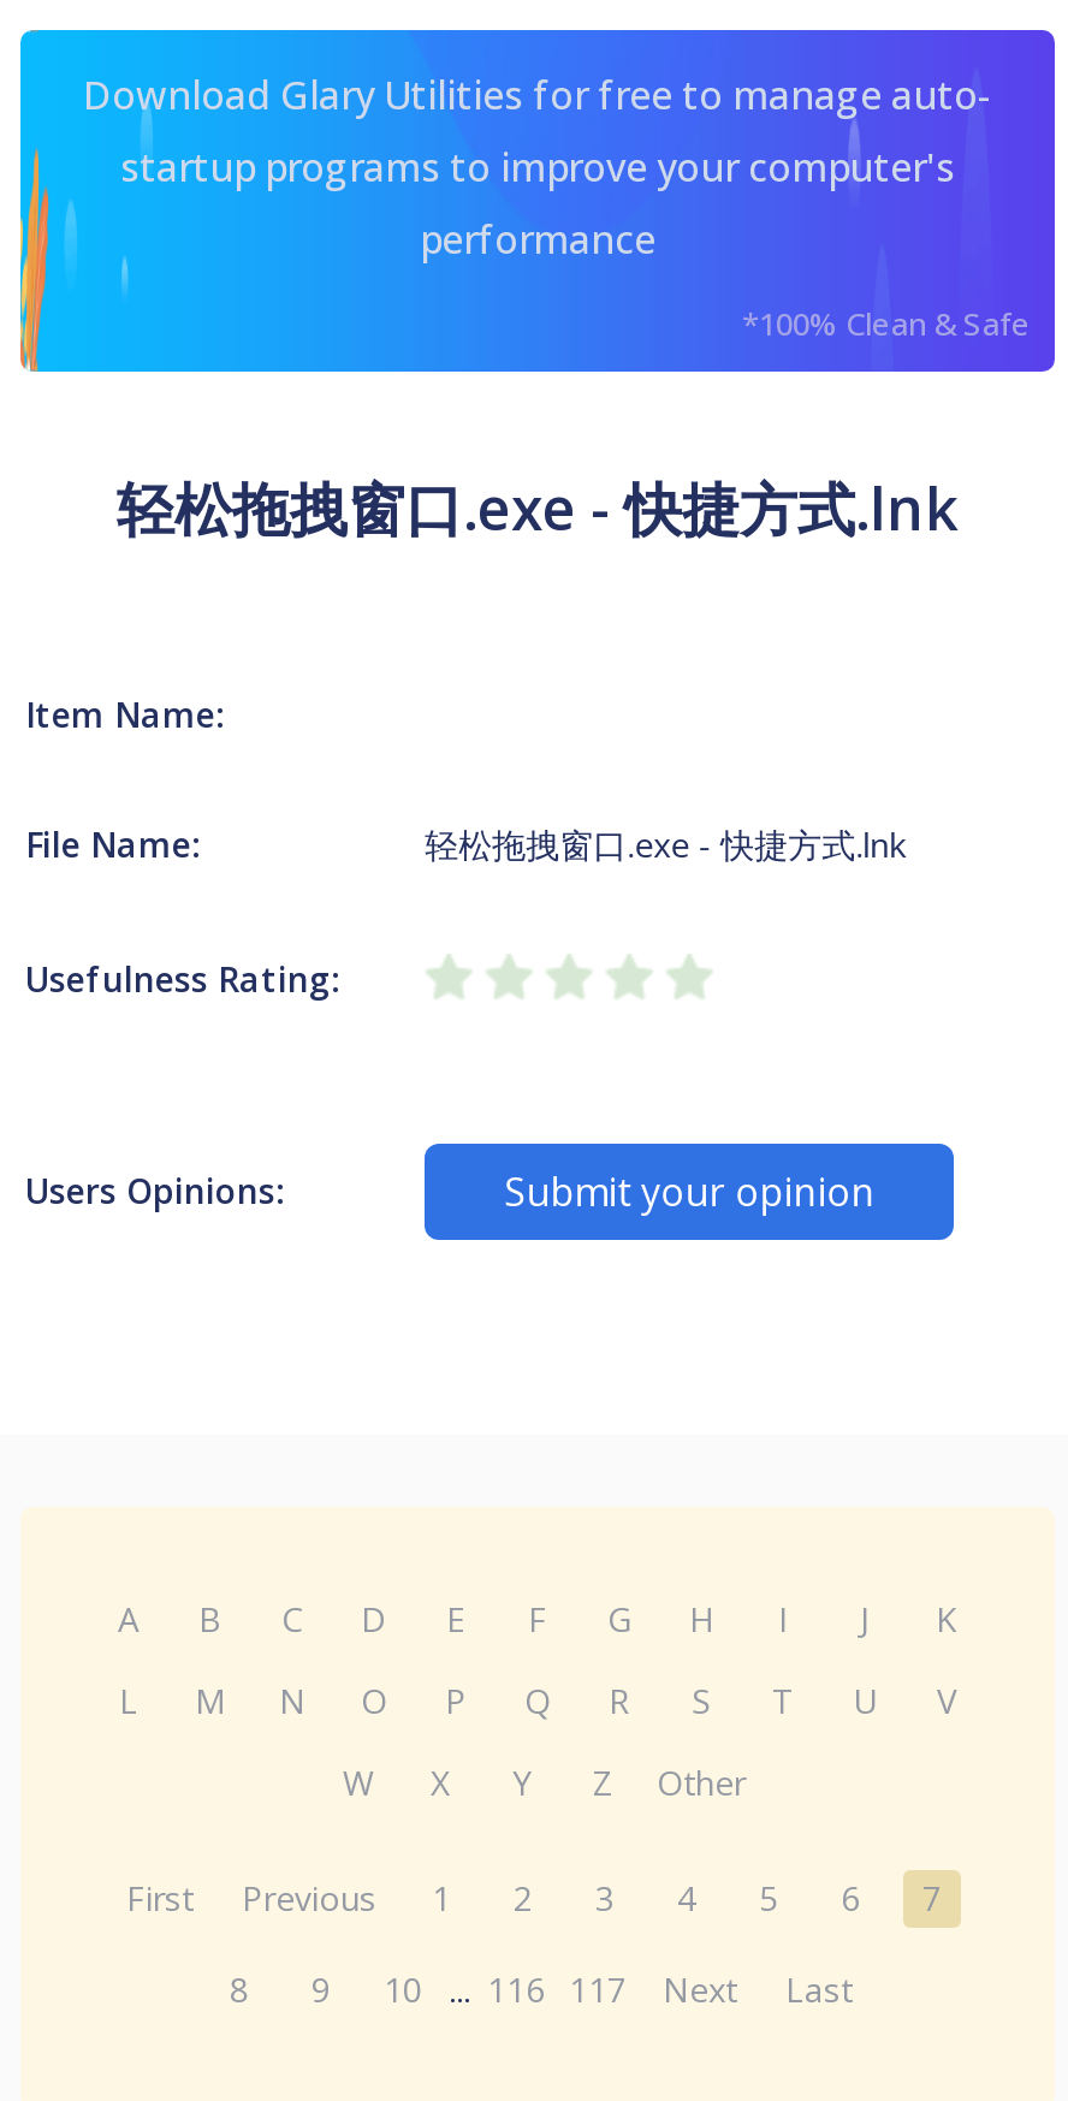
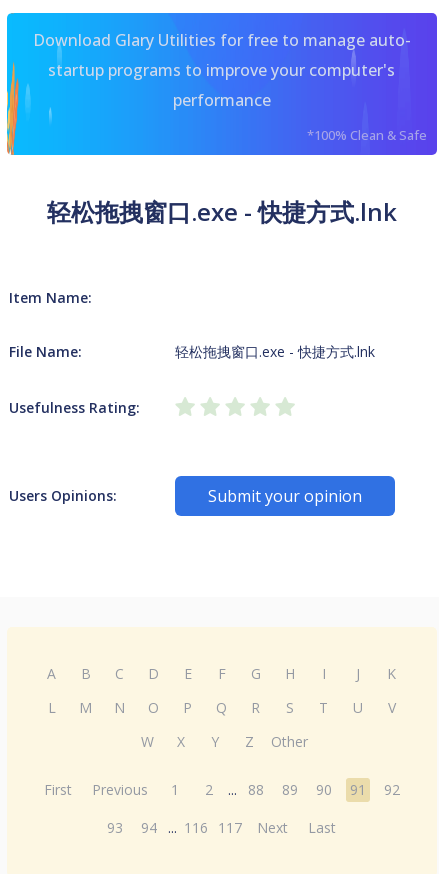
[514,1875,942,1921] 2 | 3 | 4 | 5 | 6 | 7 -> [205,780,400,799] 2 ... 88 | 89 | 90 | 91 | 92
[230,1966,627,2012] 8 | 9 | 10 ... 116 117 -> [107,818,242,837] 93 | 94 ... 116 117

